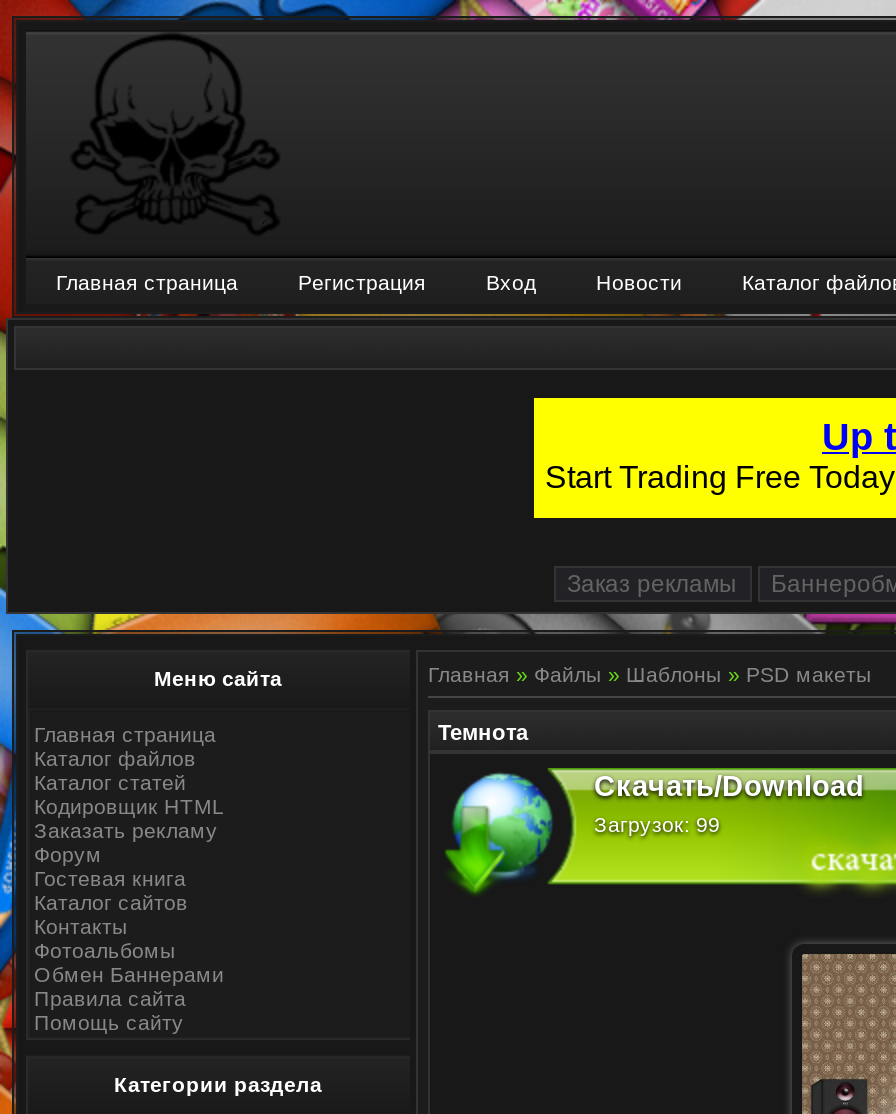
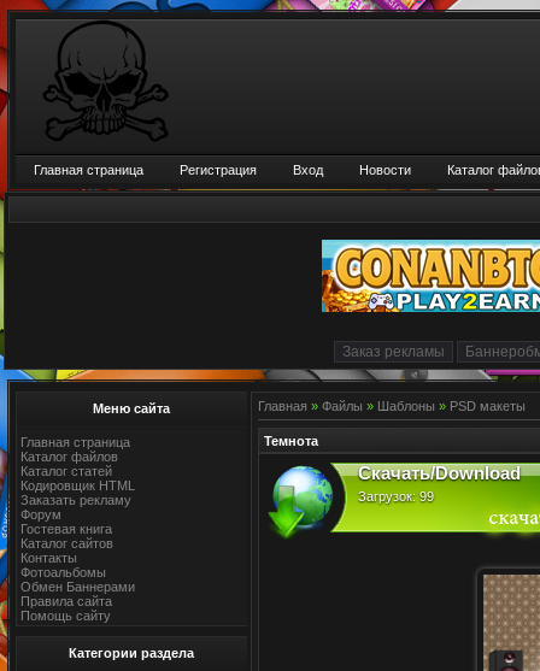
[532,396,890,520] [image] -> [321,239,536,313] [image]

